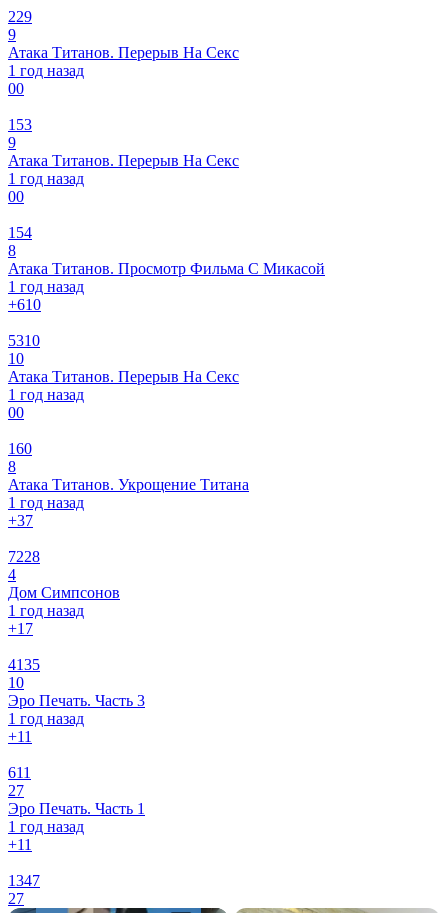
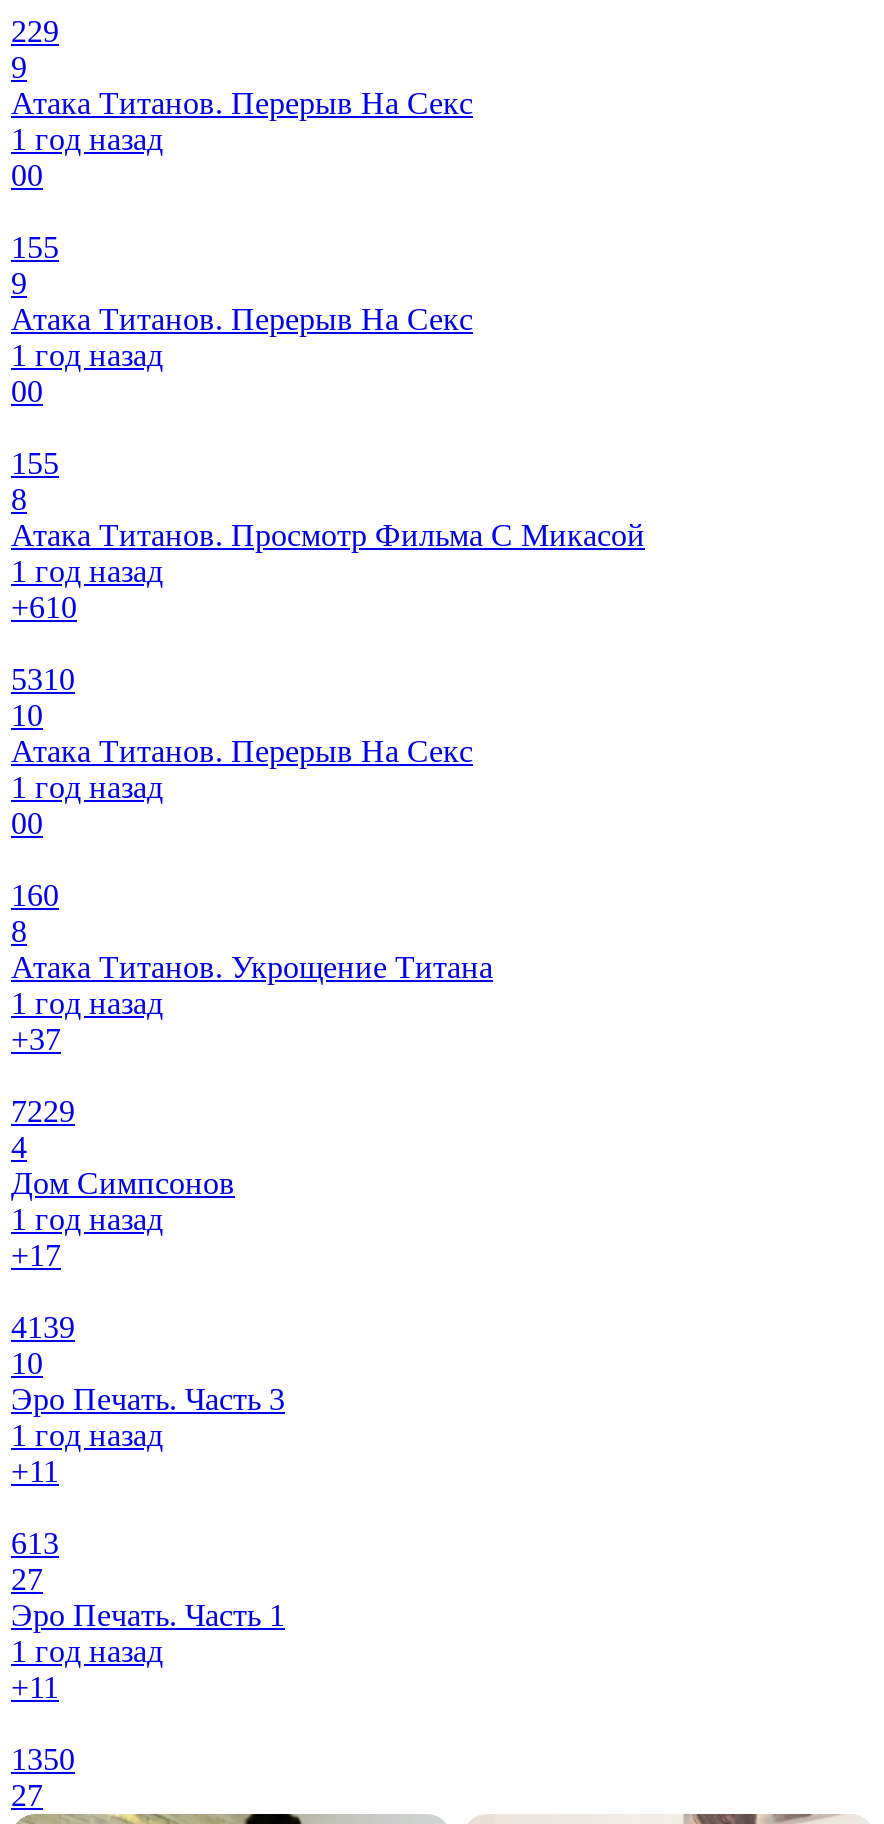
[8,116,32,133] 153 -> [11,230,59,264] 155
[8,224,32,241] 154 -> [11,446,59,480] 155
[8,548,40,565] 7228 -> [11,1094,75,1128] 7229
[8,656,40,673] 4135 -> [11,1310,75,1344] 4139
[8,764,31,781] 611 -> [11,1526,59,1560] 613
[8,872,40,889] 1347 -> [11,1742,75,1776] 1350

